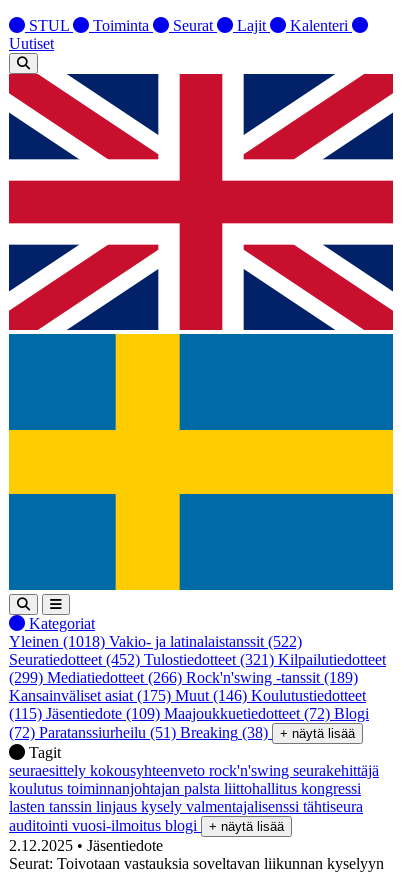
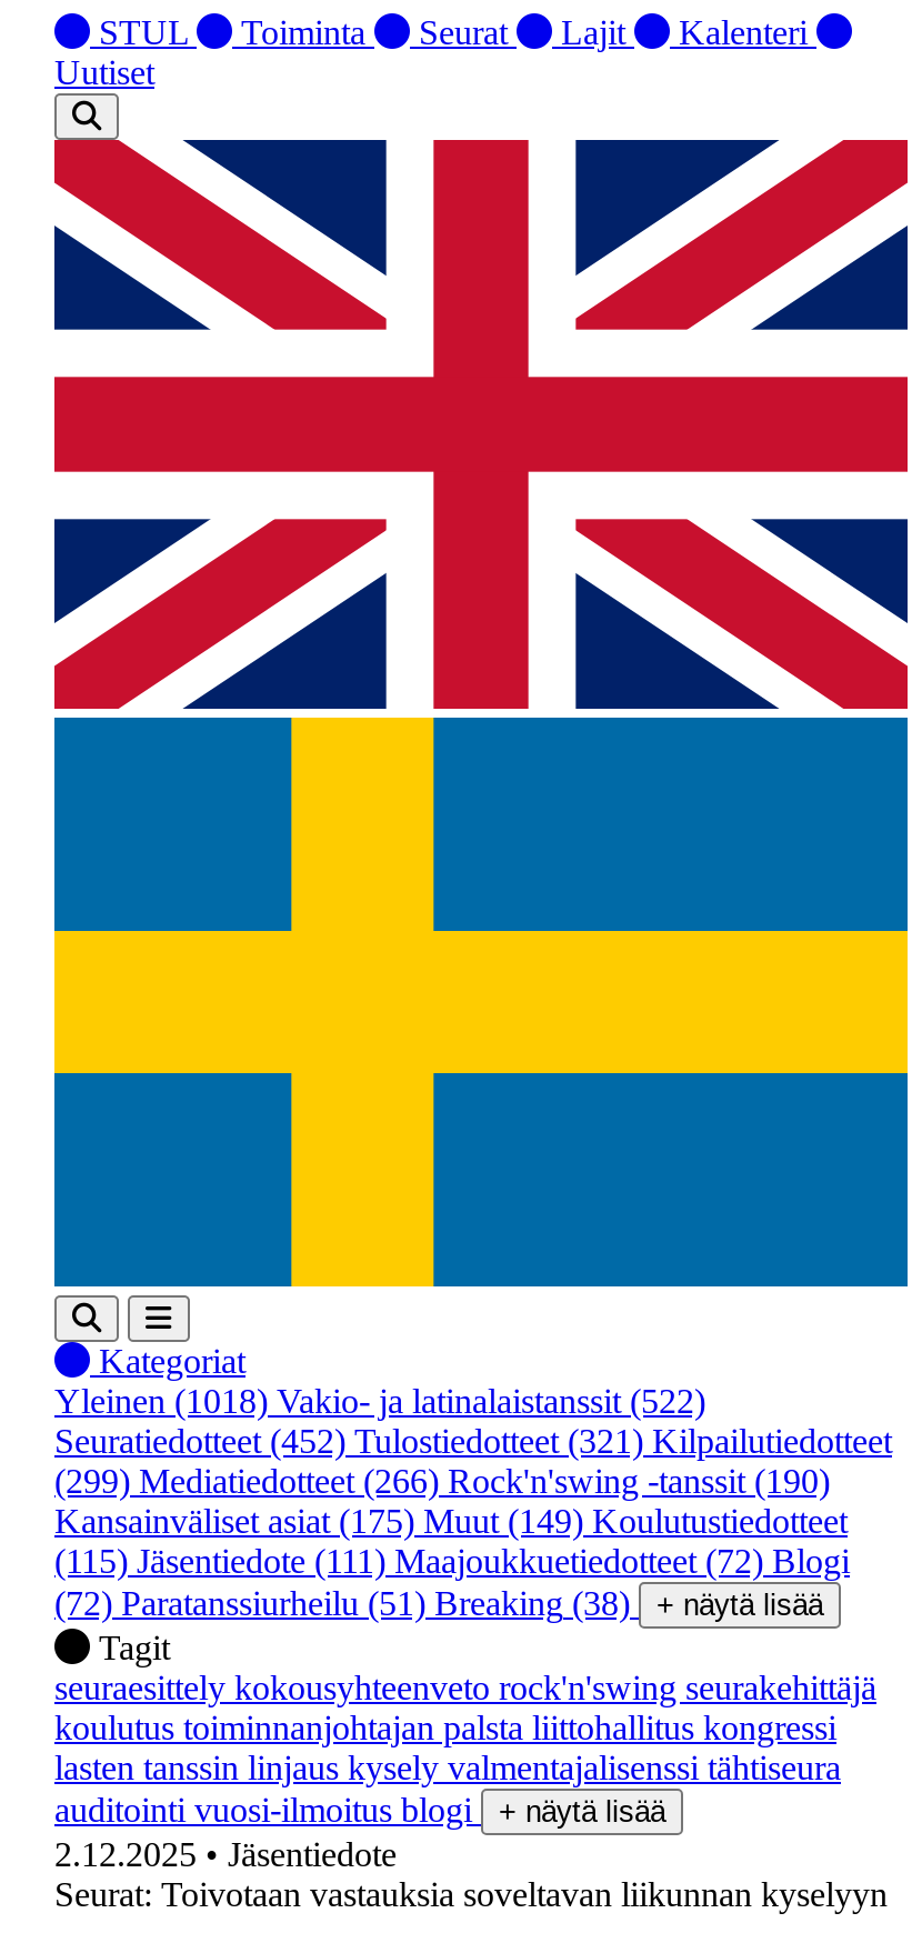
[9,669,358,686] (299) Mediatiedotteet (266) Rock'n'swing -tanssit (189) -> [54,1462,830,1500] (299) Mediatiedotteet (266) Rock'n'swing -tanssit (190)
[9,687,366,704] Kansainväliset asiat (175) Muut (146) Koulutustiedotteet -> [54,1502,848,1540] Kansainväliset asiat (175) Muut (149) Koulutustiedotteet
[9,705,369,722] (115) Jäsentiedote (109) Maajoukkuetiedotteet (72) Blogi -> [54,1542,850,1580] (115) Jäsentiedote (111) Maajoukkuetiedotteet (72) Blogi

